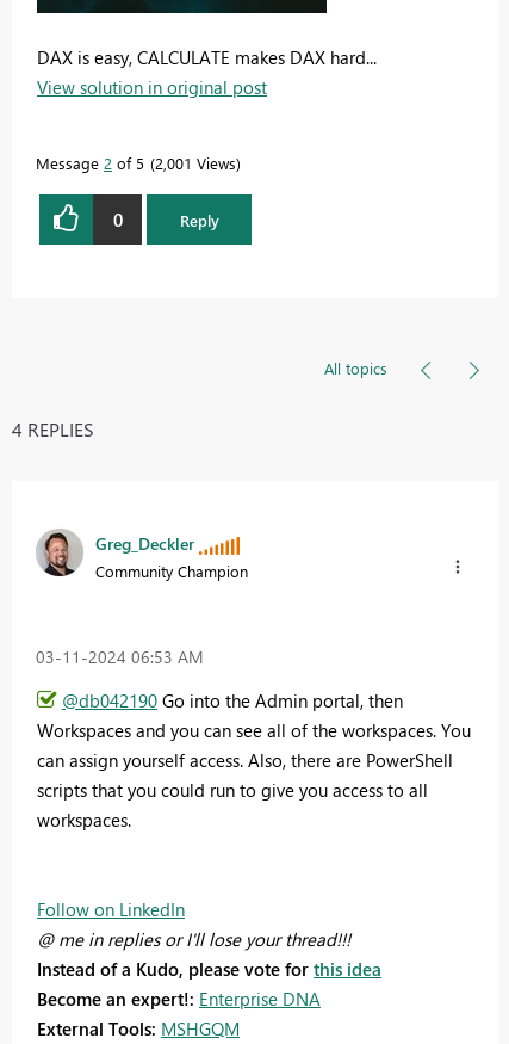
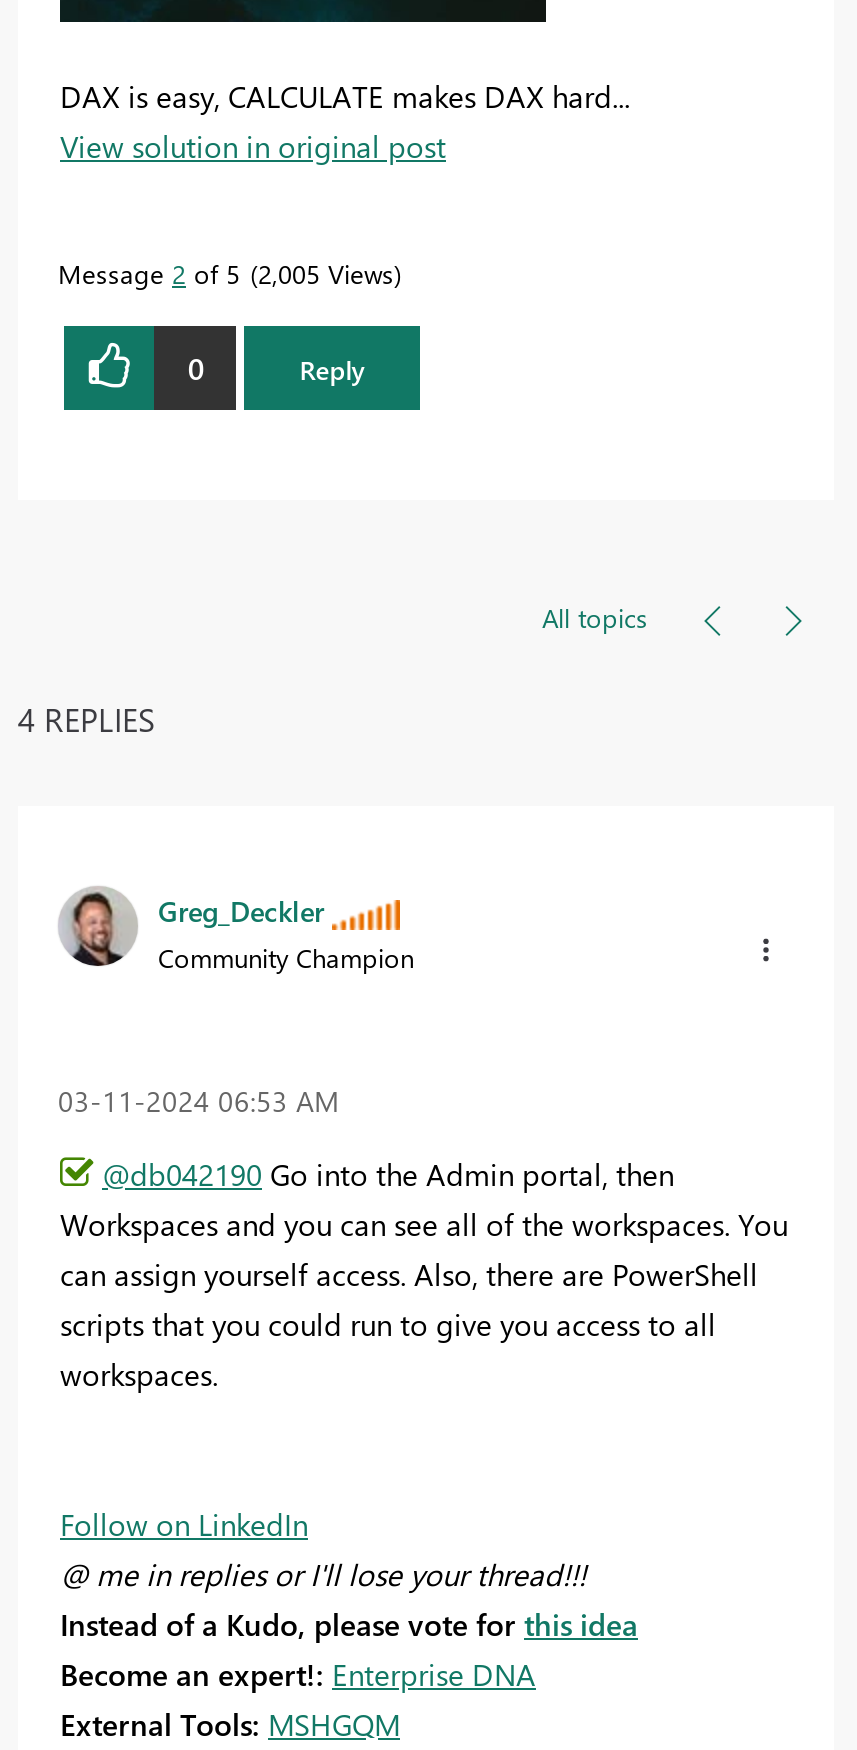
[36,153,236,173] Message 2 of 5 2,001 Views -> [58,256,394,290] Message 2 of 5 2,005 Views

